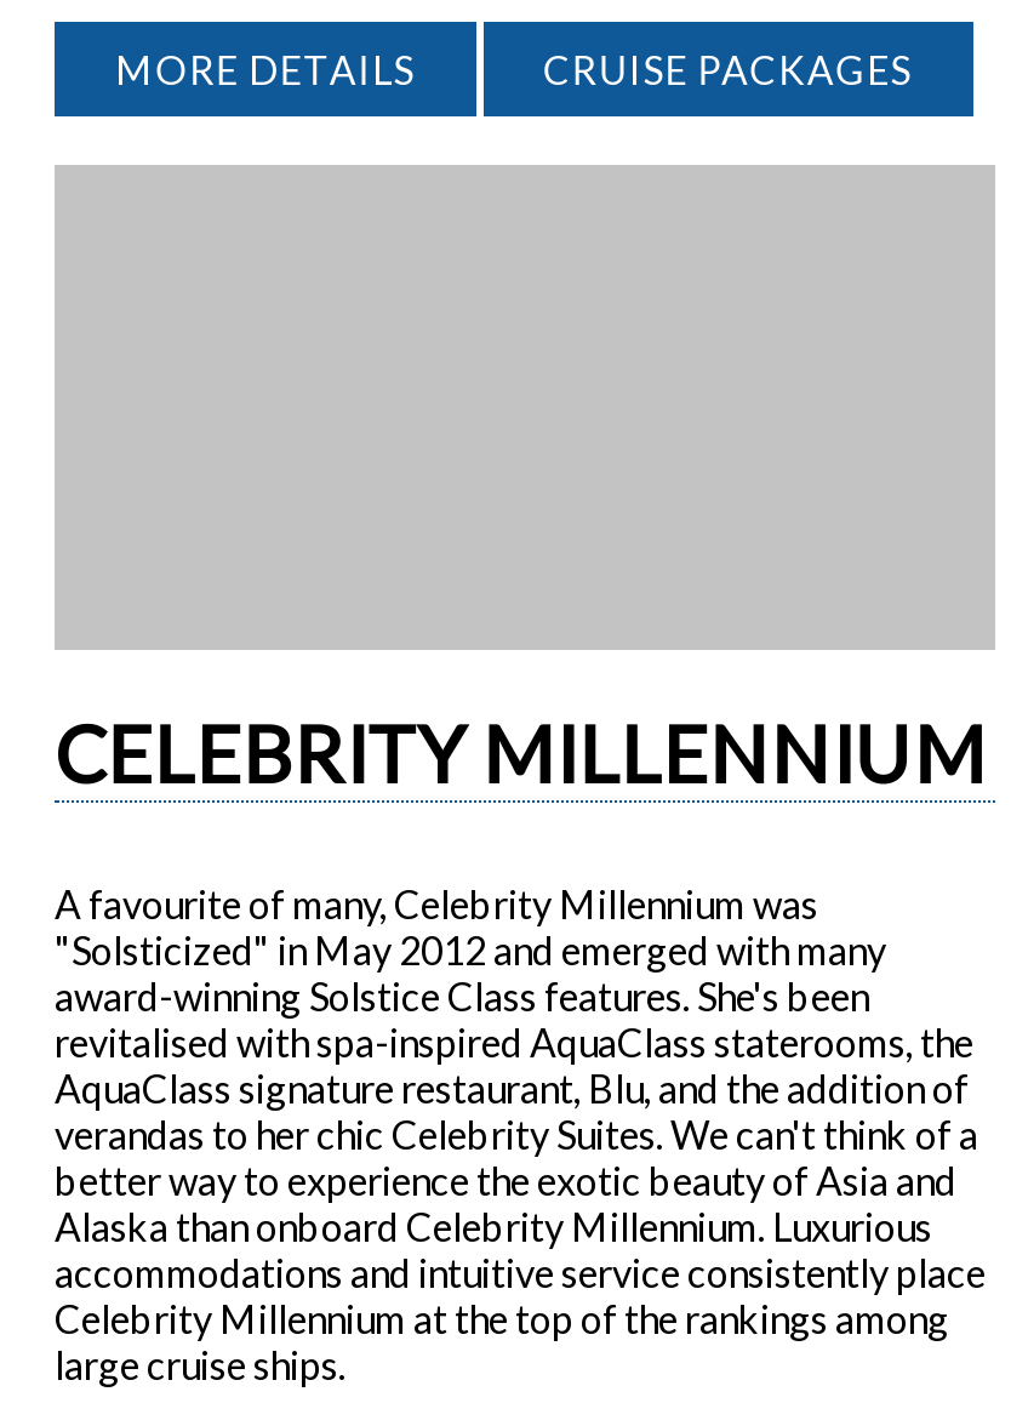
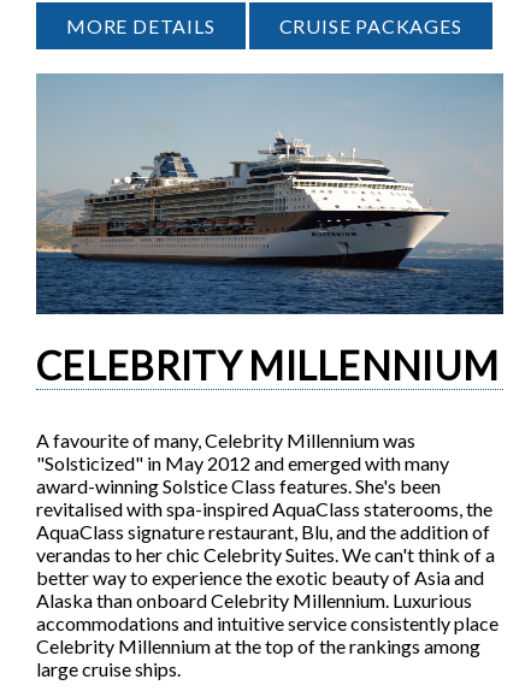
none -> [36,73,503,315] [image]

